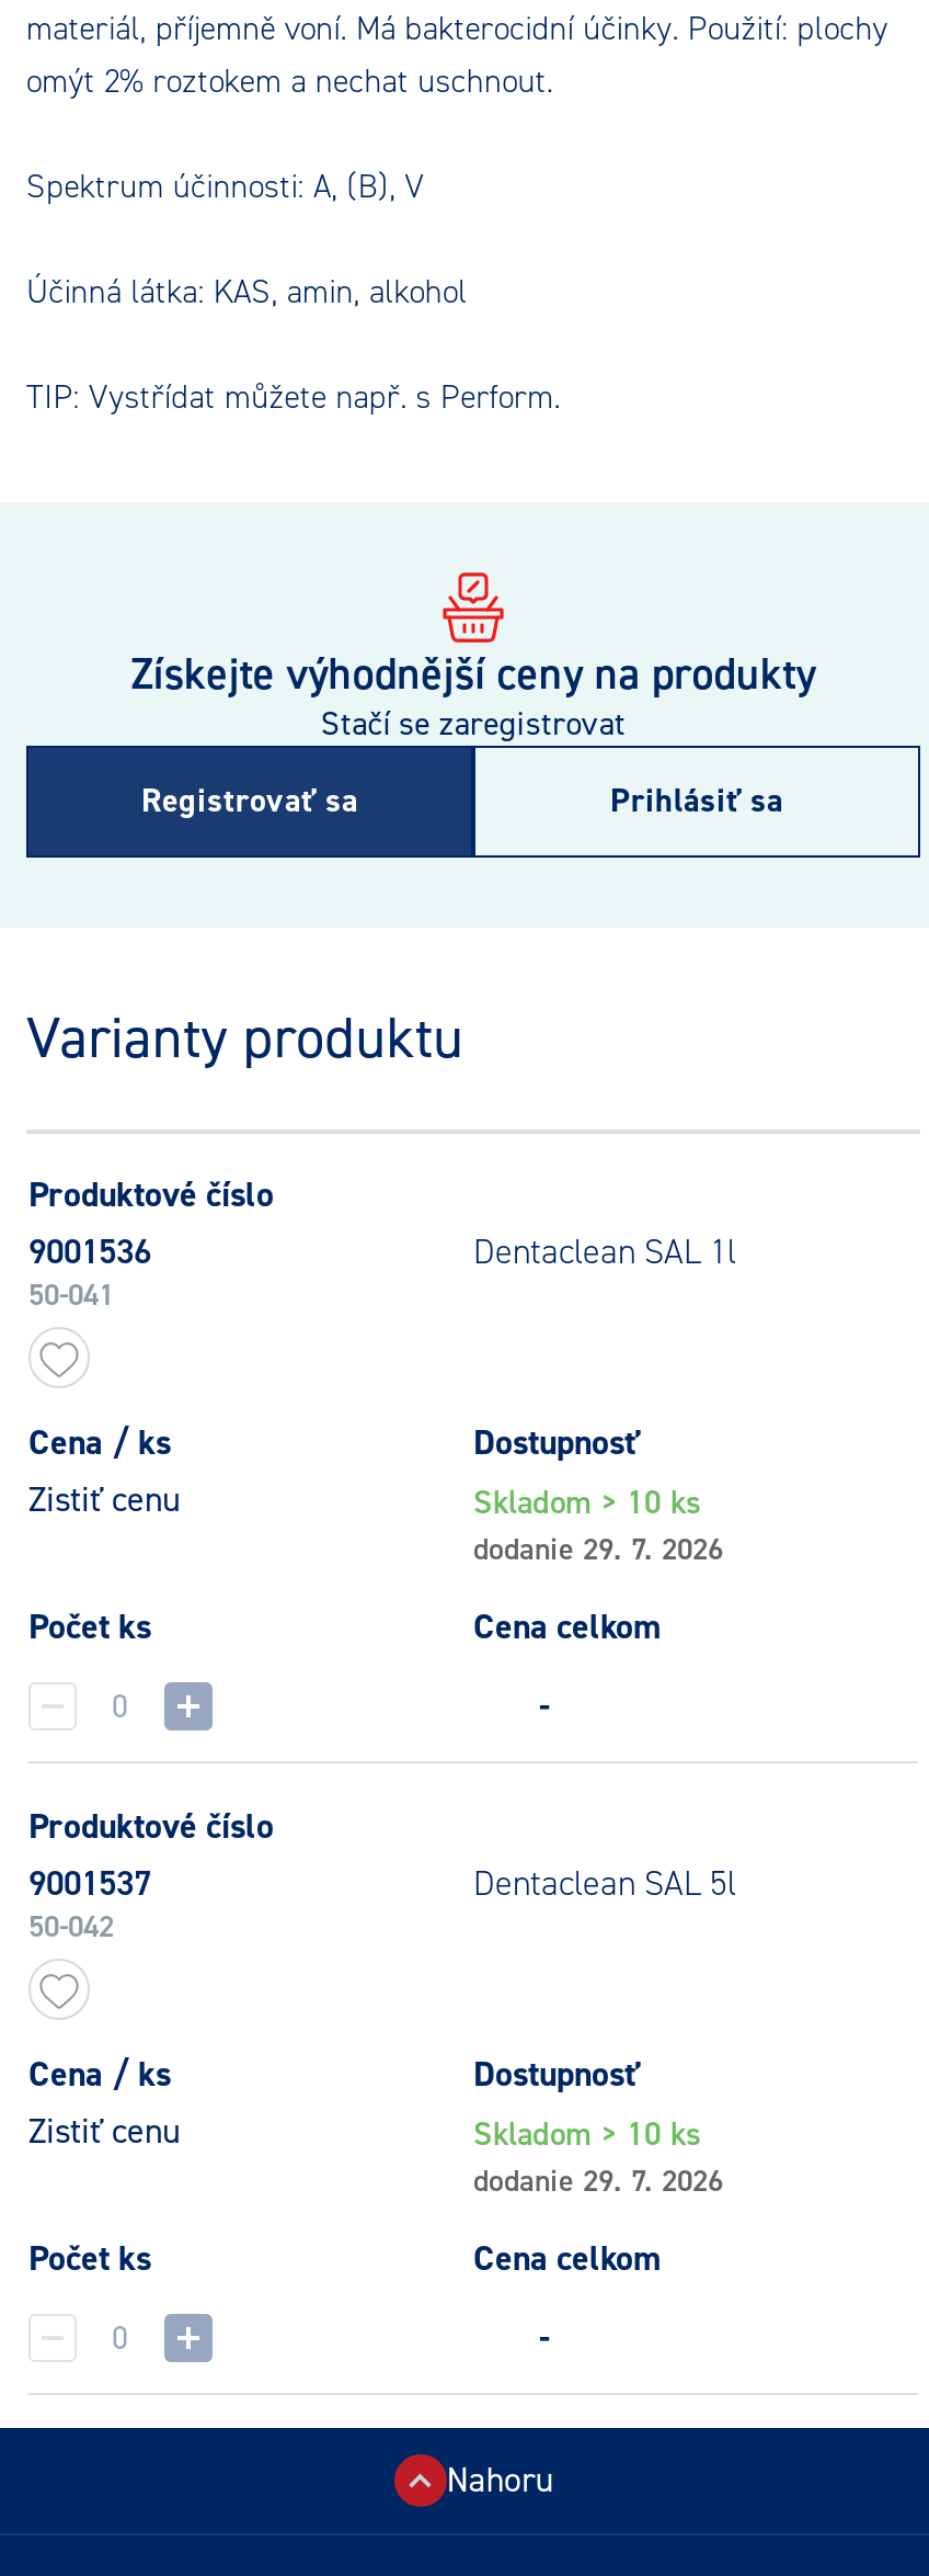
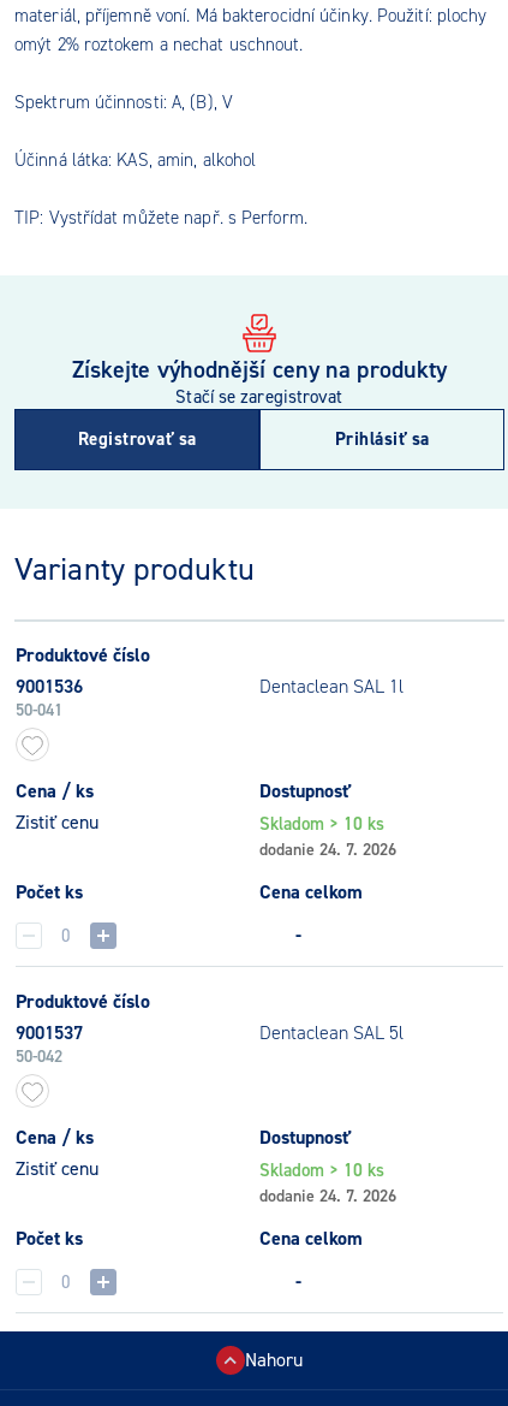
[473,1528,723,1570] dodanie 29. 7. 2026 -> [259,838,396,861] dodanie 24. 7. 2026
[473,2160,723,2202] dodanie 29. 7. 2026 -> [259,1184,396,1207] dodanie 24. 7. 2026

